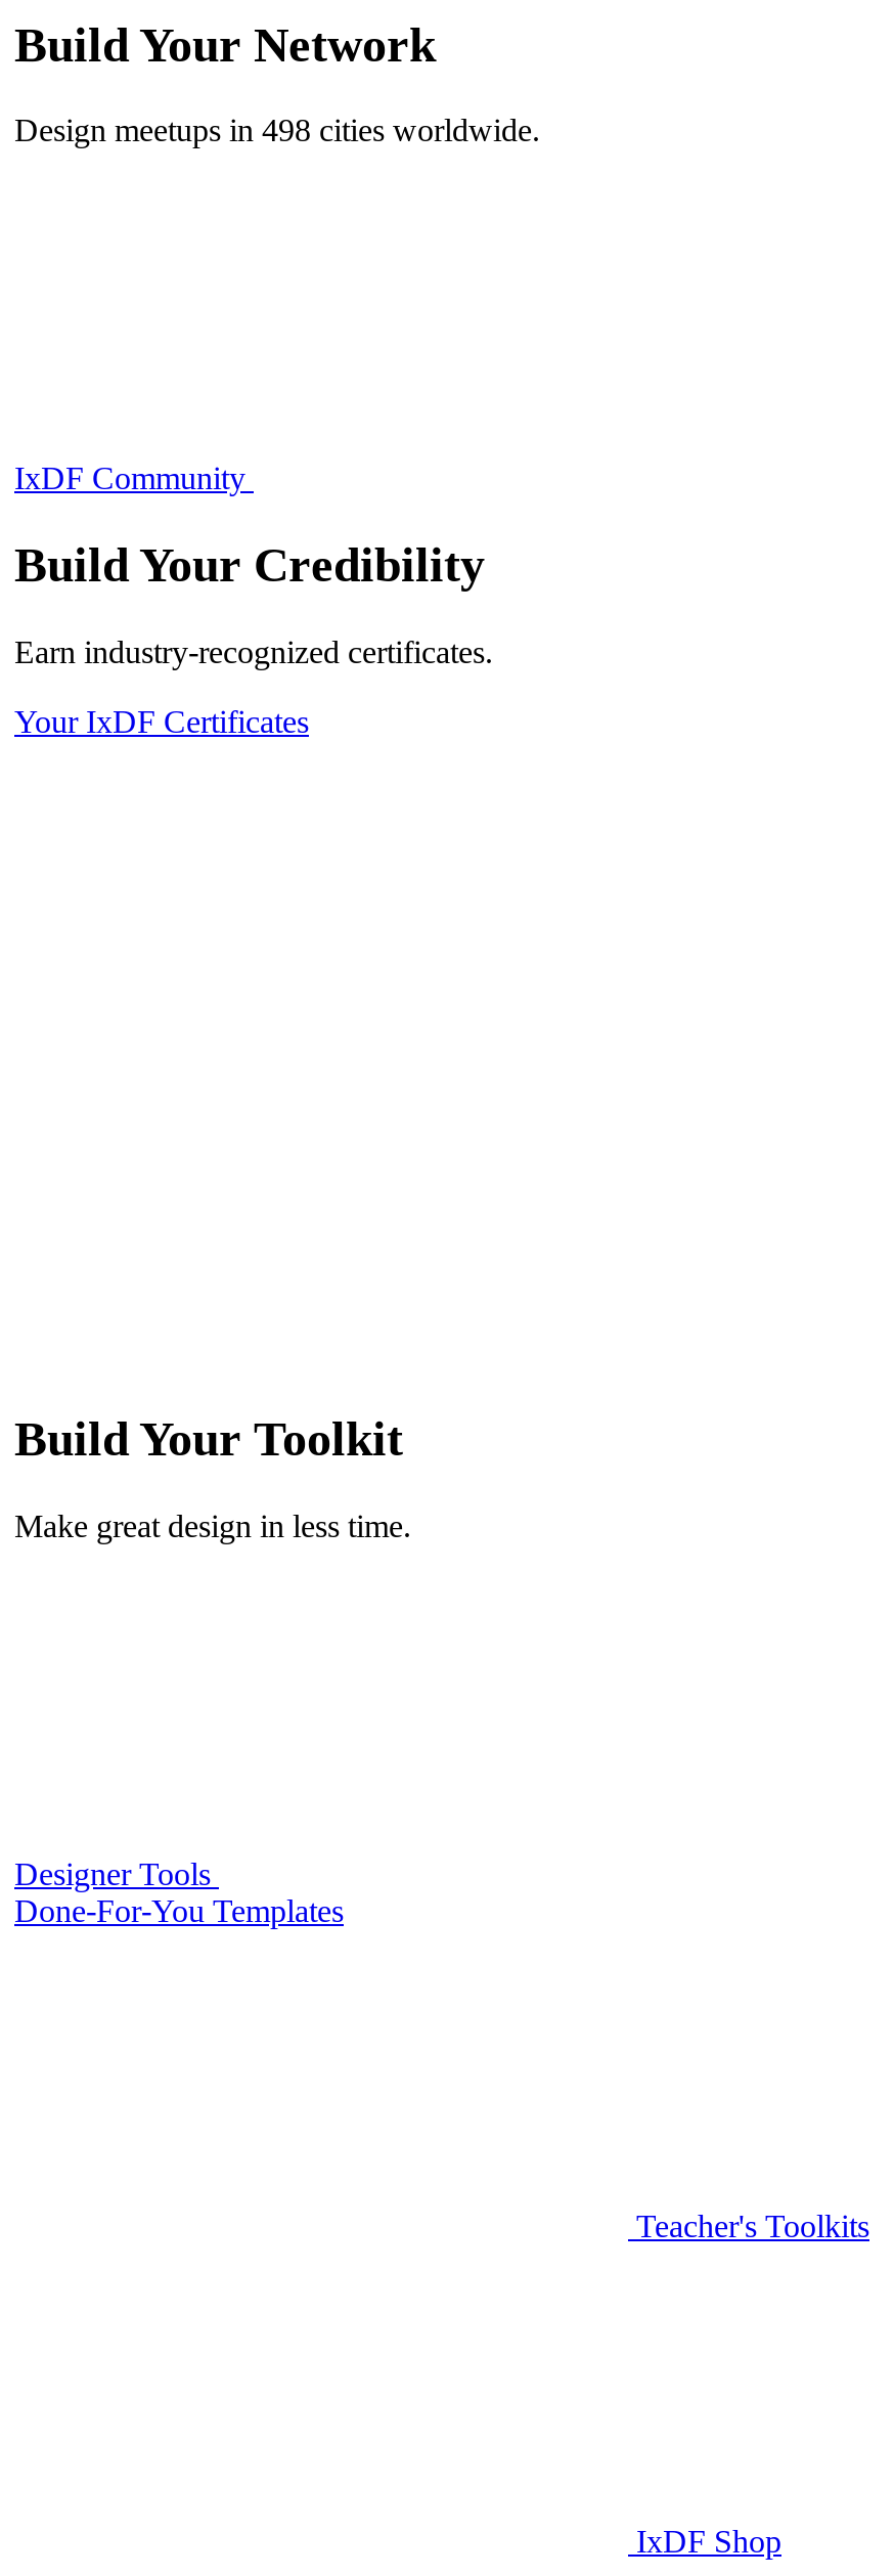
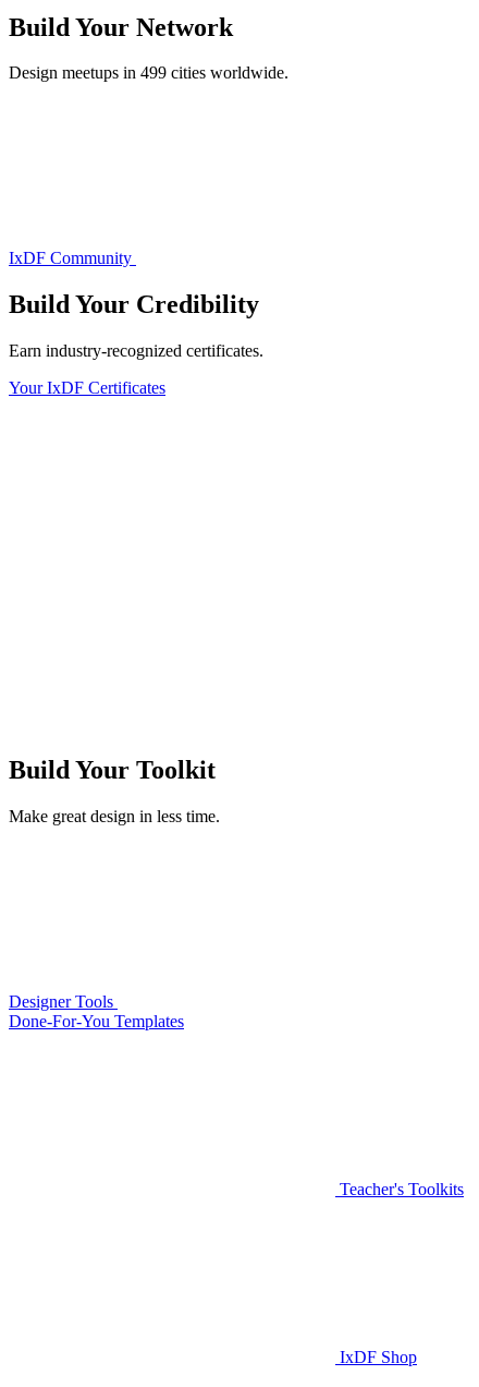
[14,113,540,148] Design meetups in 498 cities worldwide. -> [9,64,288,82] Design meetups in 499 cities worldwide.

